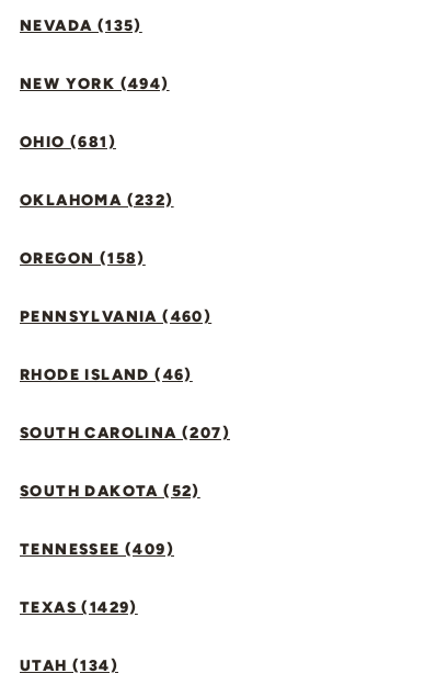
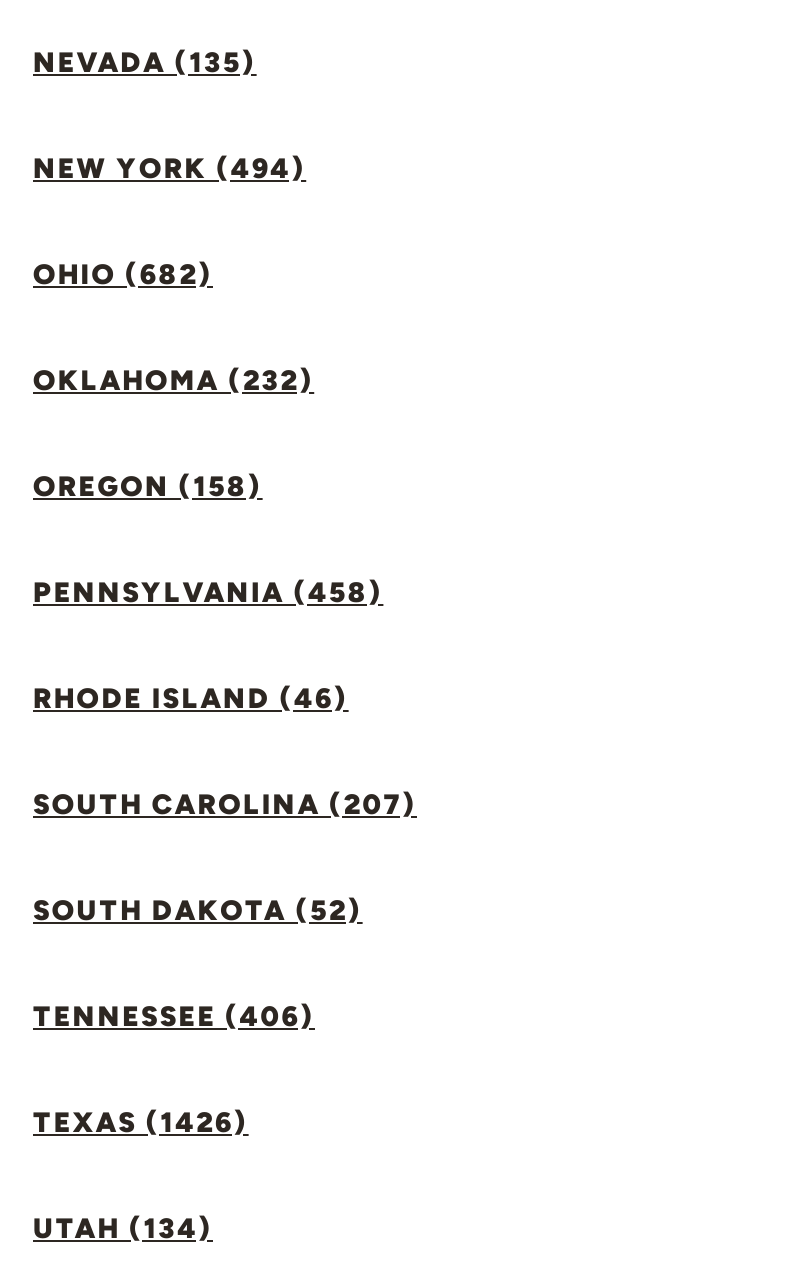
[20,133,116,151] OHIO (681) -> [33,258,213,292] OHIO (682)
[20,307,212,326] PENNSYLVANIA (460) -> [33,576,383,610] PENNSYLVANIA (458)
[20,540,174,559] TENNESSEE (409) -> [33,1000,315,1034] TENNESSEE (406)
[20,598,138,617] TEXAS (1429) -> [33,1106,249,1140] TEXAS (1426)

